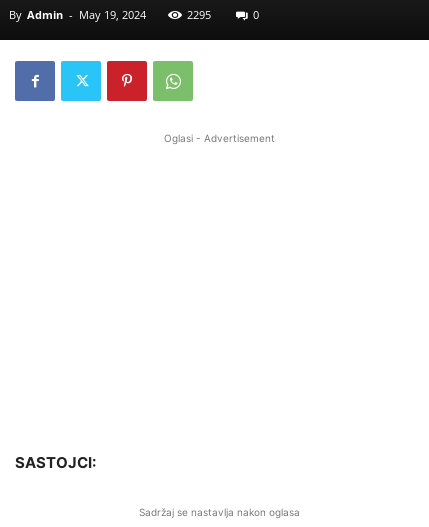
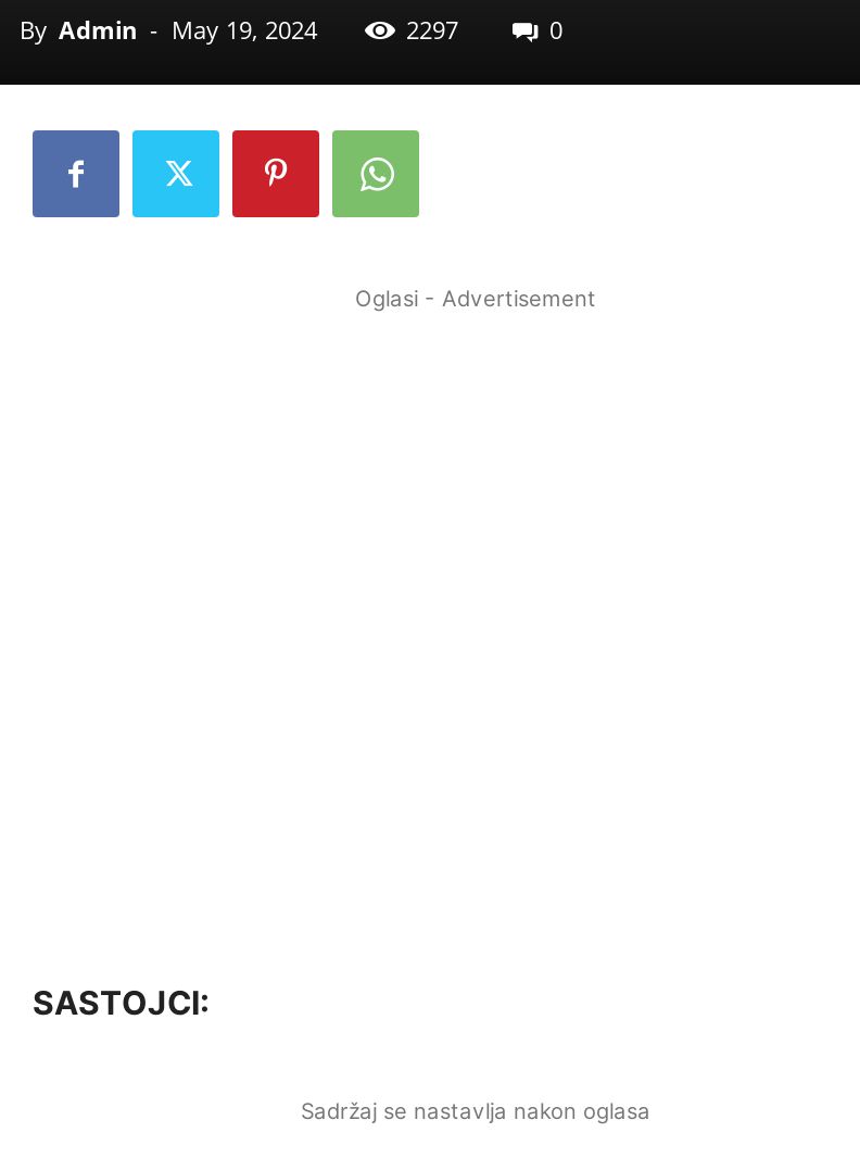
[187,7,211,22] 2295 -> [406,13,458,46] 2297

